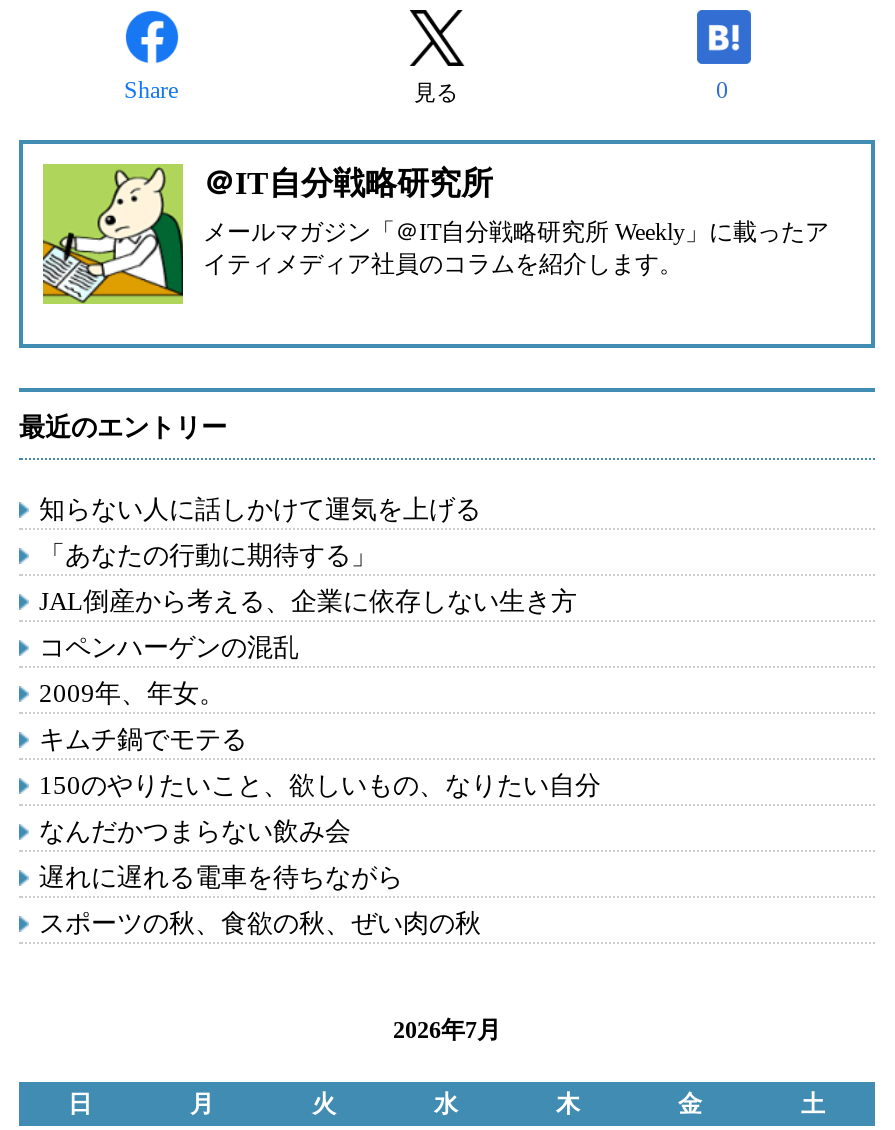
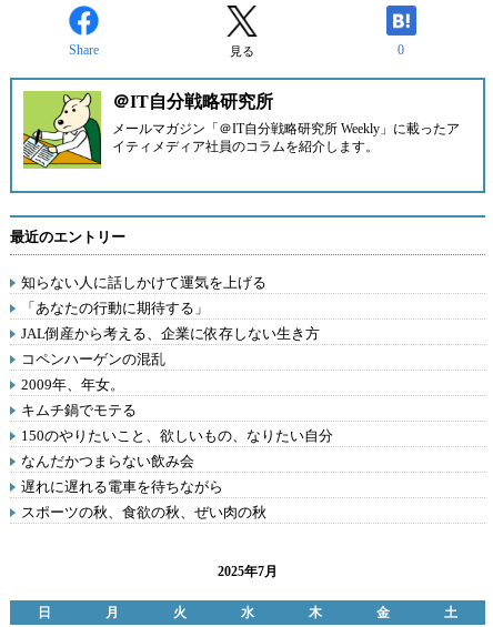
[393,1016,501,1044] 2026年7月 -> [218,564,278,579] 2025年7月

